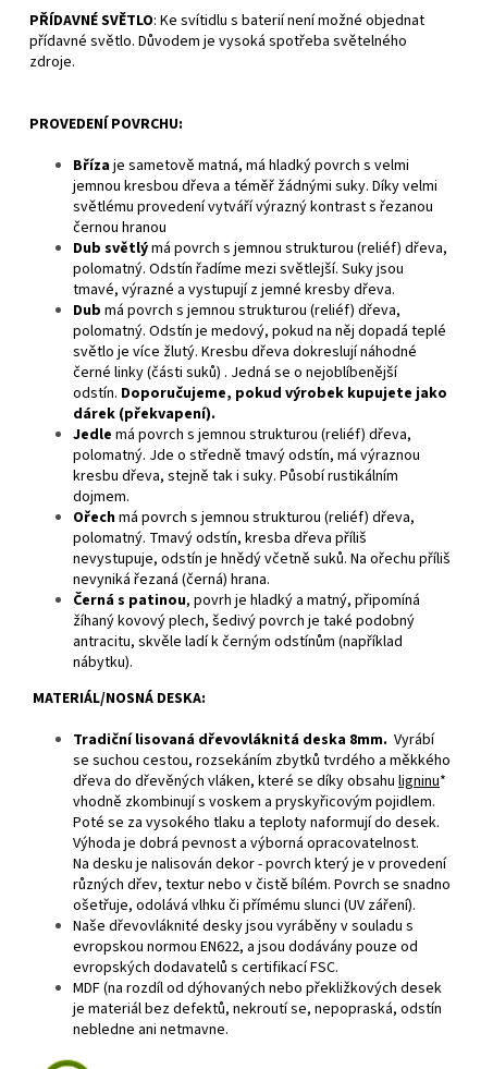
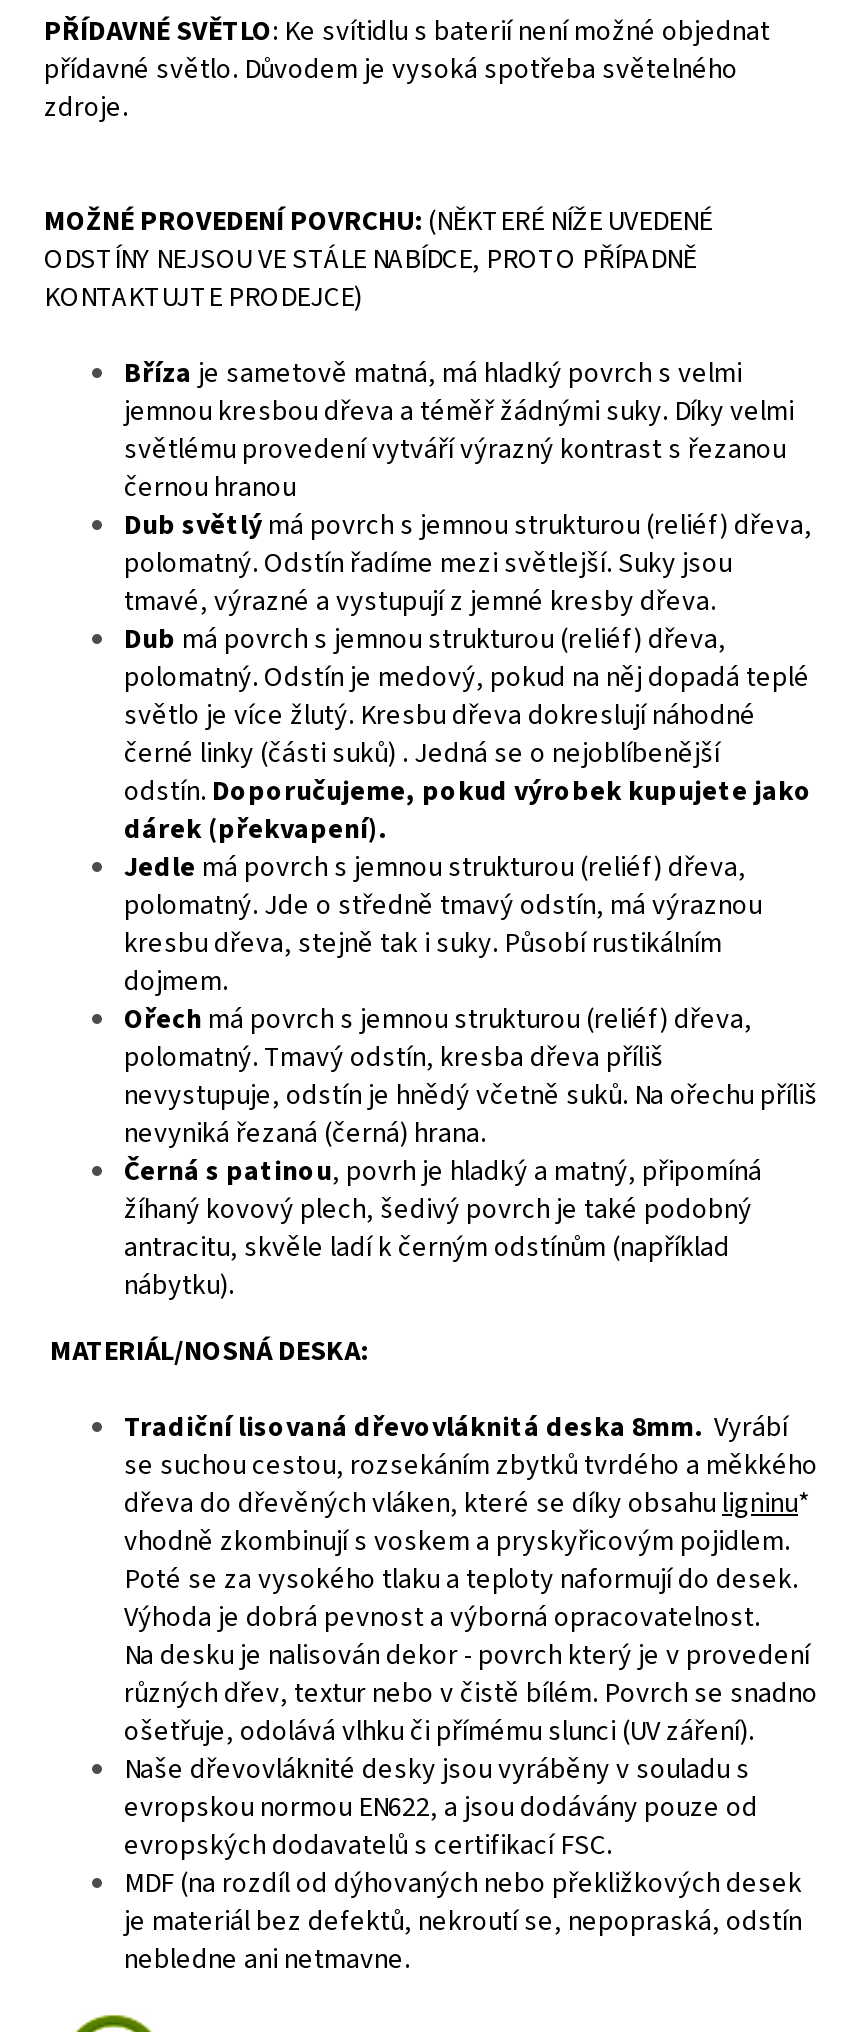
[29,113,183,135] PROVEDENÍ POVRCHU: -> [44,202,712,318] MOŽNÉ PROVEDENÍ POVRCHU: (NĚKTERÉ NÍŽE UVEDENÉ | ODSTÍNY NEJSOU VE STÁLE NABÍDCE, PROTO PŘÍPADNĚ | KONTAKTUJTE PRODEJCE)

